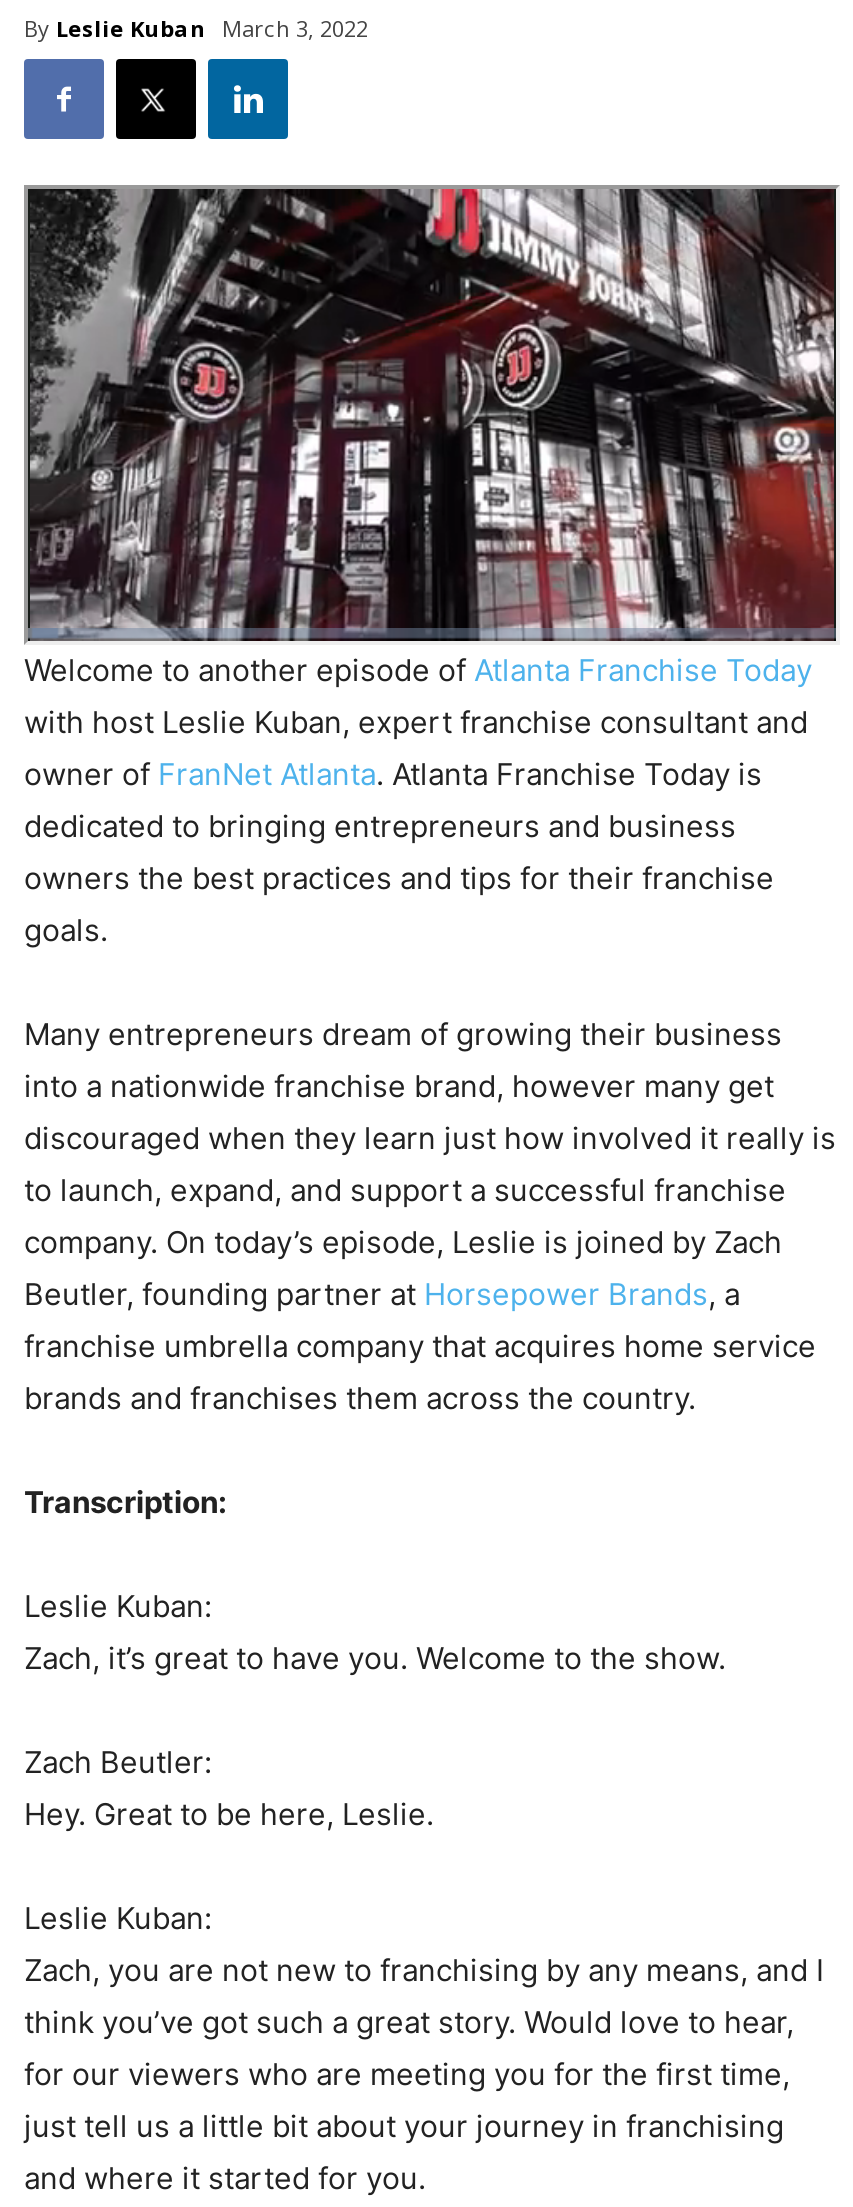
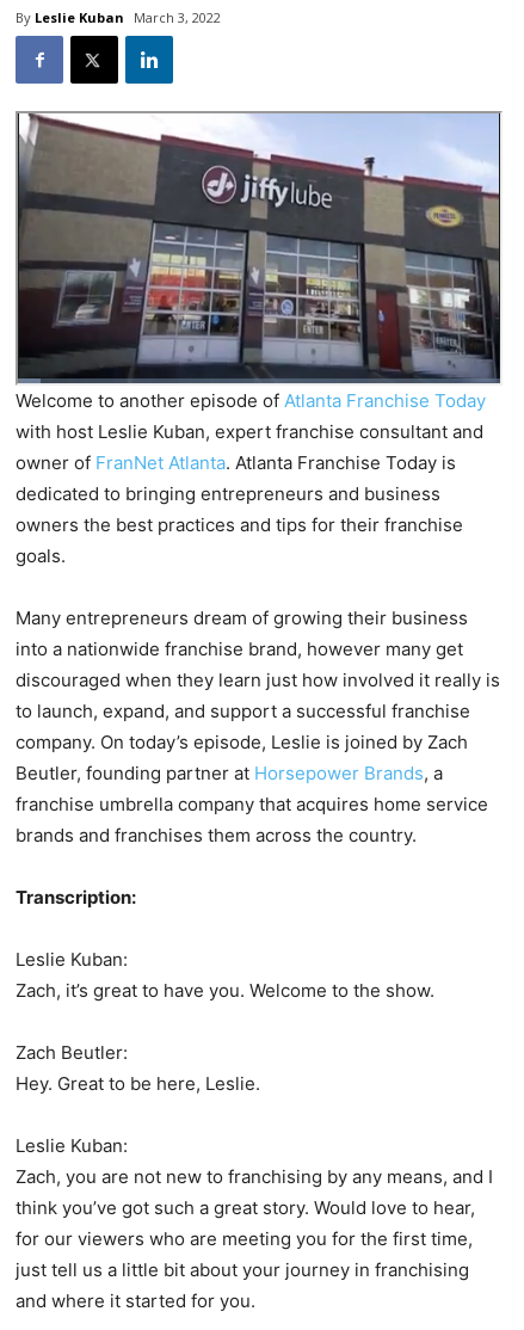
[28,187,836,643] [image] -> [18,113,500,384] [image]

